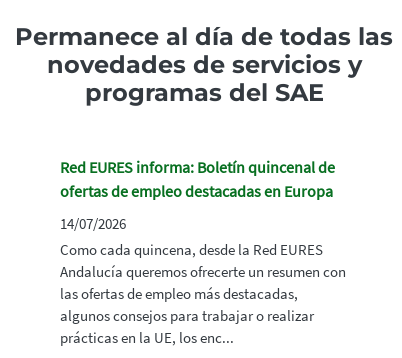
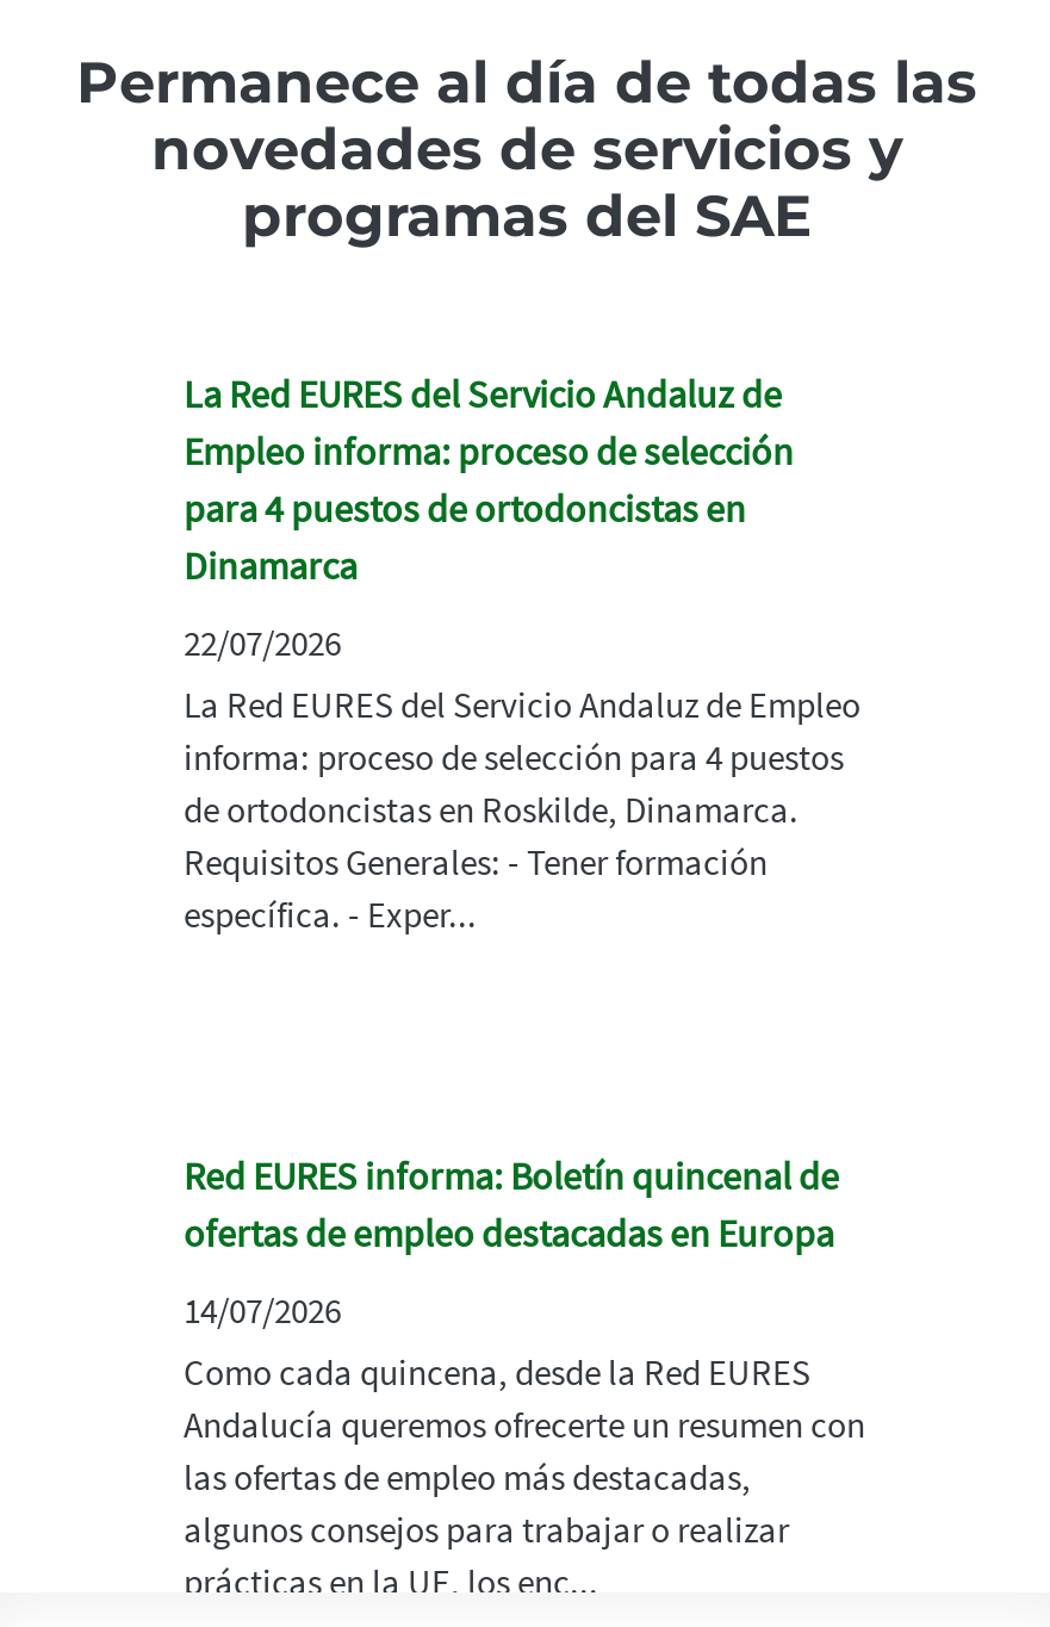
none -> [184,370,860,937] La Red EURES del Servicio Andaluz de | Empleo informa: proceso de selección | para 4 puestos de ortodoncistas en | Dinamarca | 22/07/2026 | La Red EURES del Servicio Andaluz de Empleo | informa: proceso de selección para 4 puestos | de ortodoncistas en Roskilde, Dinamarca. | Requisitos Generales: - Tener formación | específica. - Exper...

